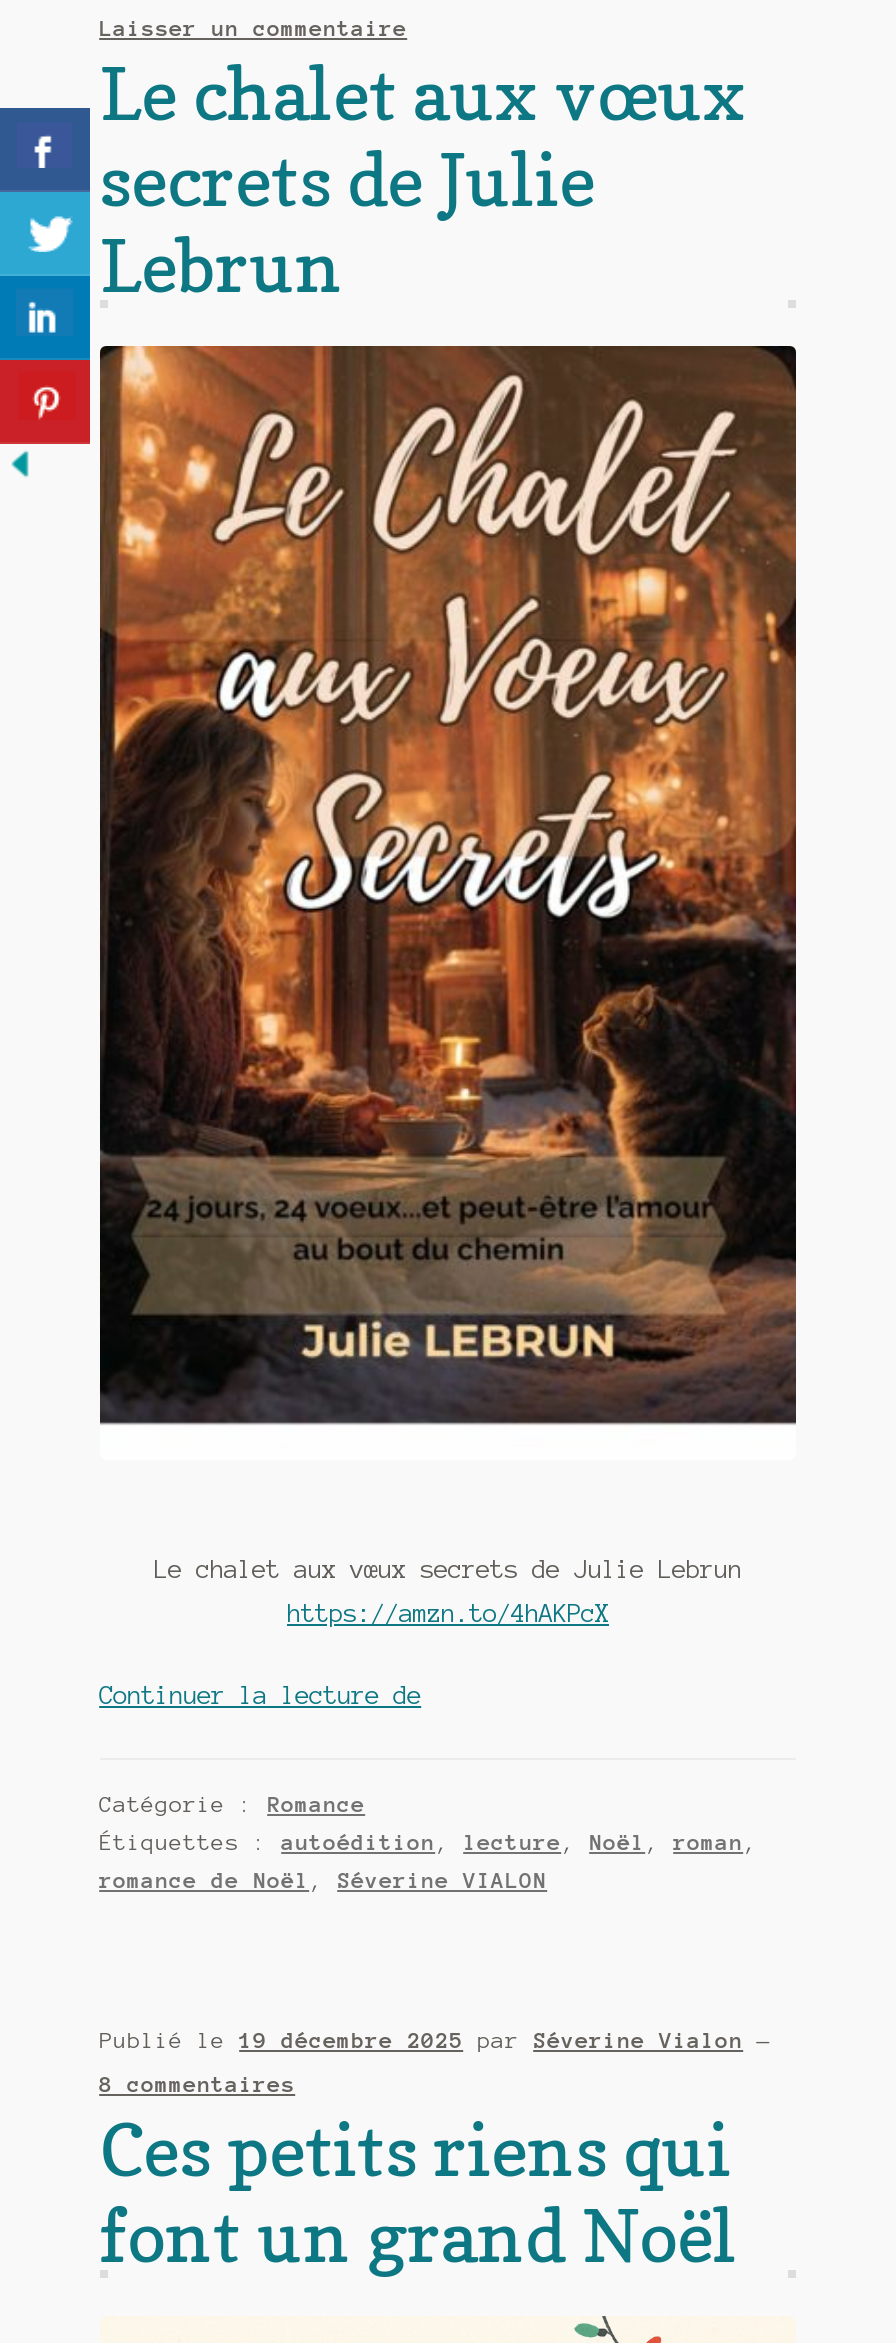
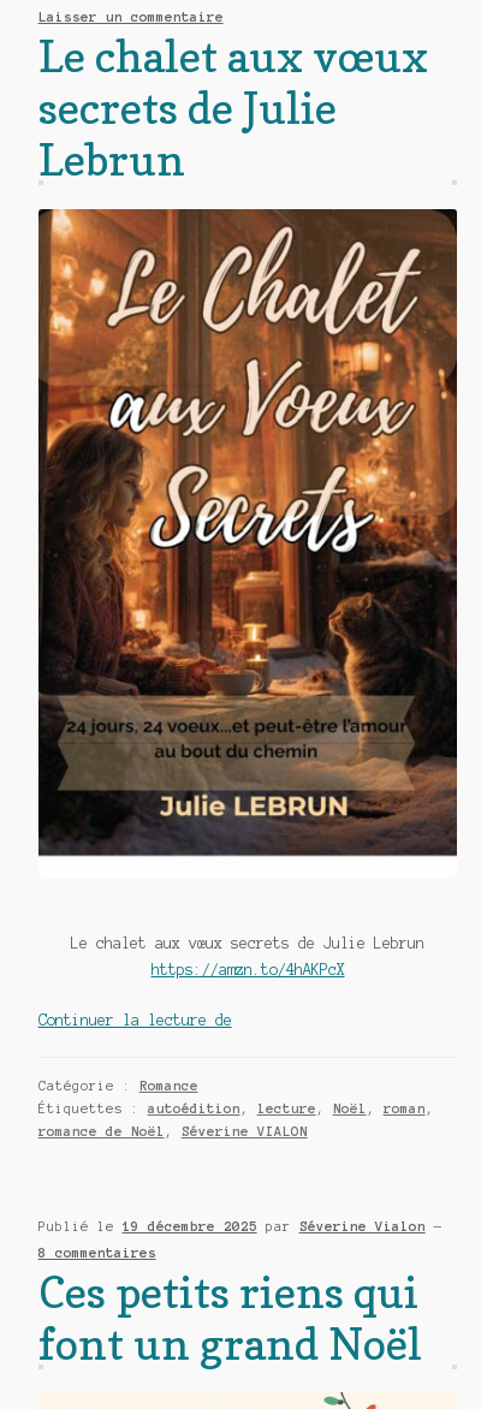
[6,105,92,477] [image] -> none

